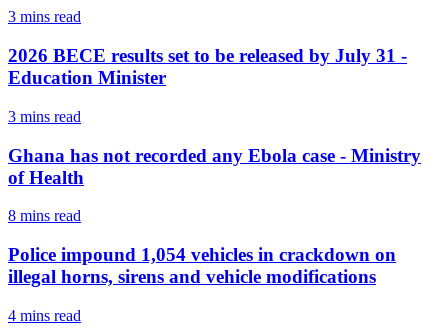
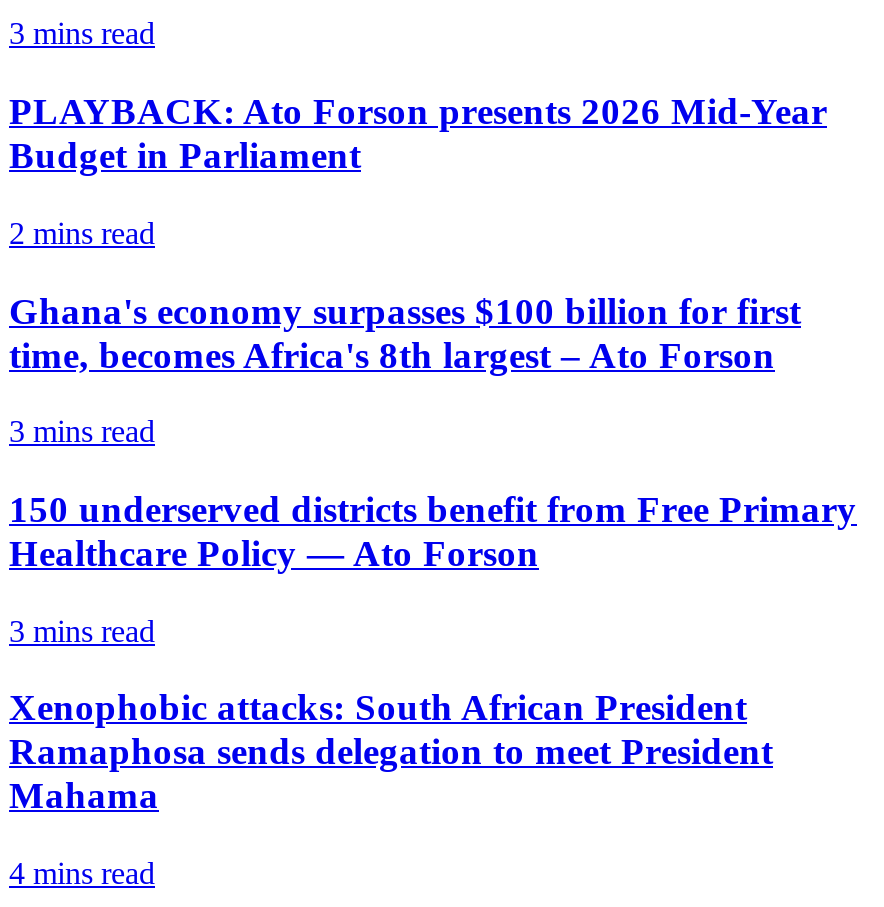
[8,45,407,88] 2026 BECE results set to be released by July 31 - | Education Minister -> [9,90,827,375] PLAYBACK: Ato Forson presents 2026 Mid-Year | Budget in Parliament | 2 mins read | Ghana's economy surpasses $100 billion for first | time, becomes Africa's 8th largest – Ato Forson
[8,145,421,188] Ghana has not recorded any Ebola case - Ministry | of Health -> [9,488,857,574] 150 underserved districts benefit from Free Primary | Healthcare Policy — Ato Forson
[8,207,81,224] 8 mins read -> [9,614,155,648] 3 mins read
[8,244,396,287] Police impound 1,054 vehicles in crackdown on | illegal horns, sirens and vehicle modifications -> [9,687,773,817] Xenophobic attacks: South African President | Ramaphosa sends delegation to meet President | Mahama

